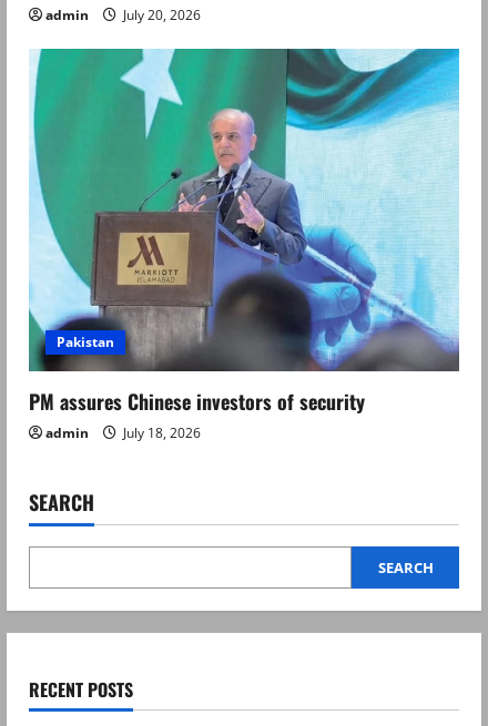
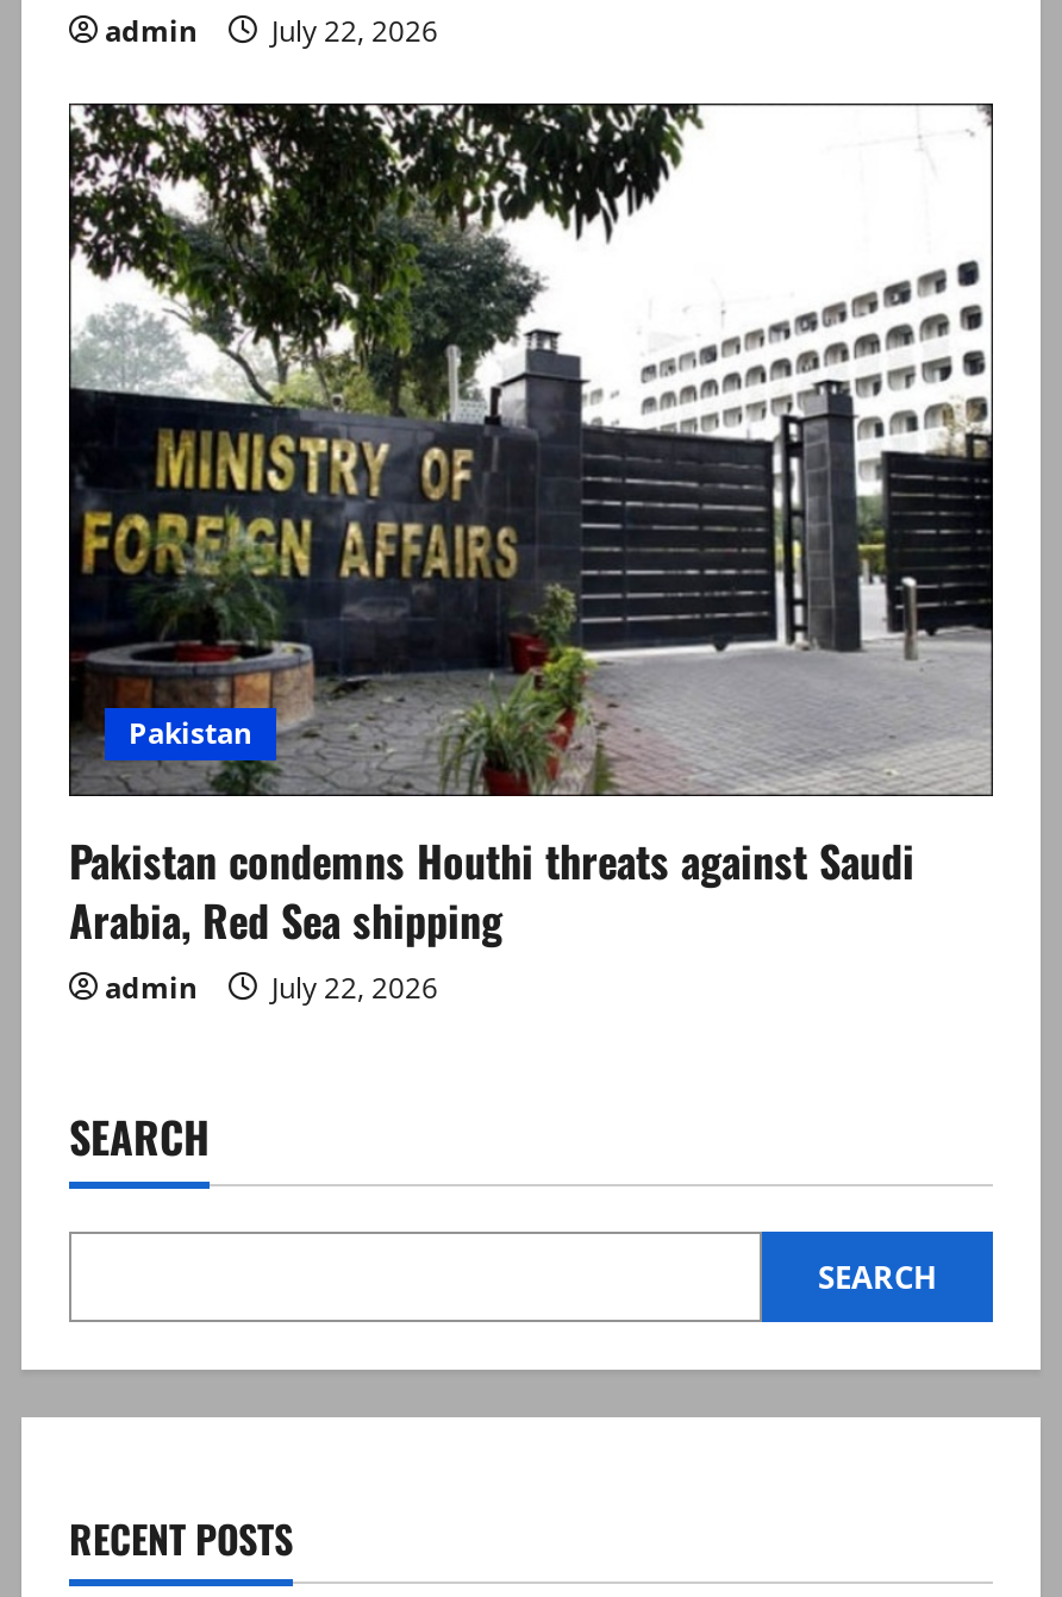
[45,6,201,25] admin July 20, 2026 -> [105,10,438,50] admin July 22, 2026
[28,48,460,416] [image] | PM assures Chinese investors of security -> [67,100,995,950] [image] | Pakistan condemns Houthi threats against Saudi | Arabia, Red Sea shipping
[45,424,201,442] admin July 18, 2026 -> [105,967,438,1007] admin July 22, 2026

